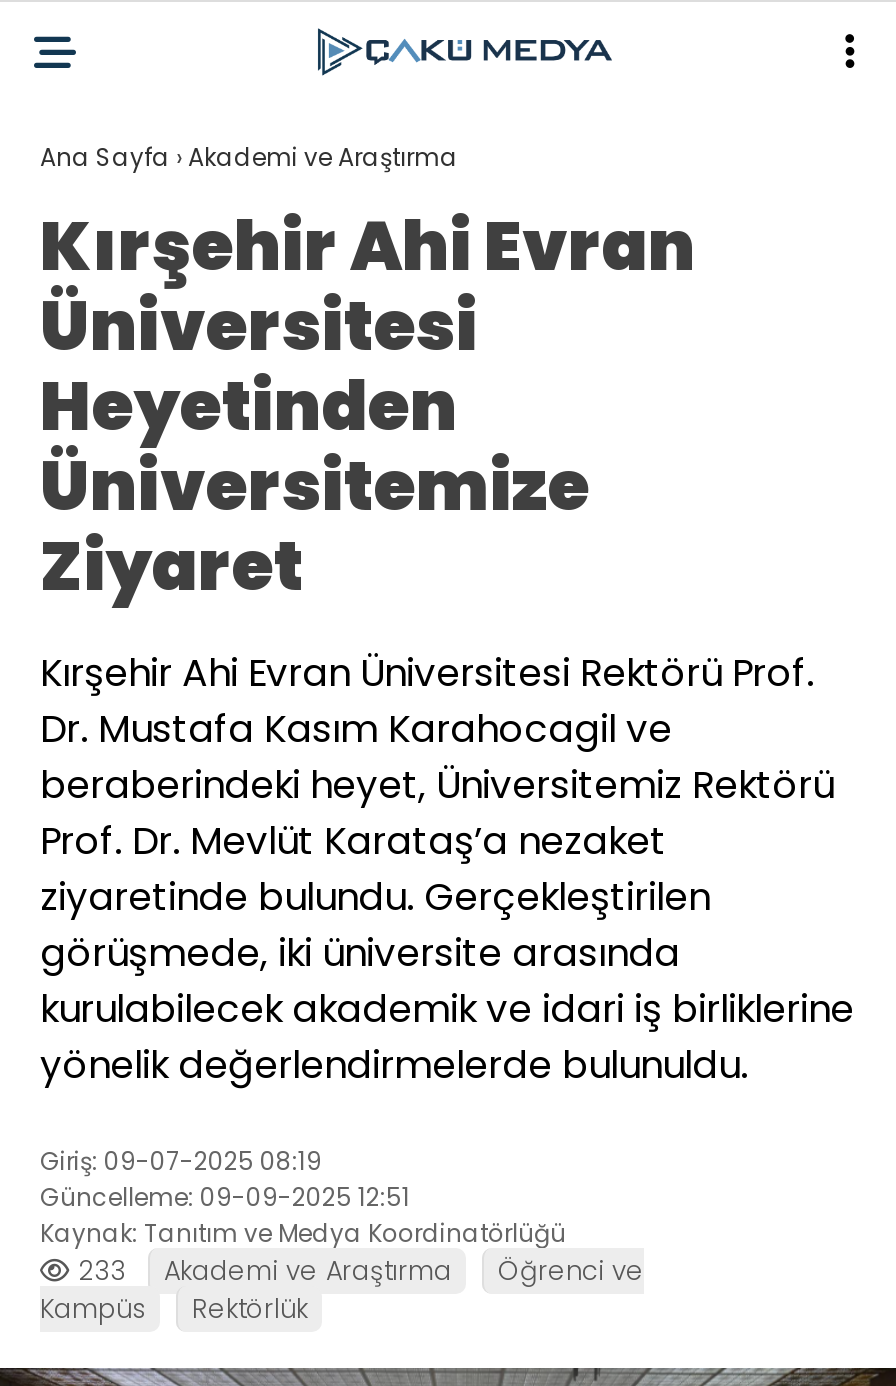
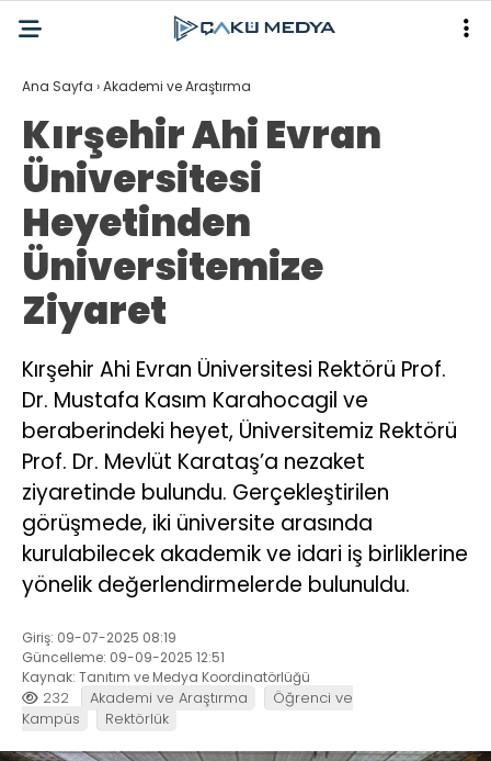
[70,1251,644,1289] 233 Akademi ve Araştırma Öğrenci ve -> [38,687,353,708] 232 Akademi ve Araştırma Öğrenci ve

